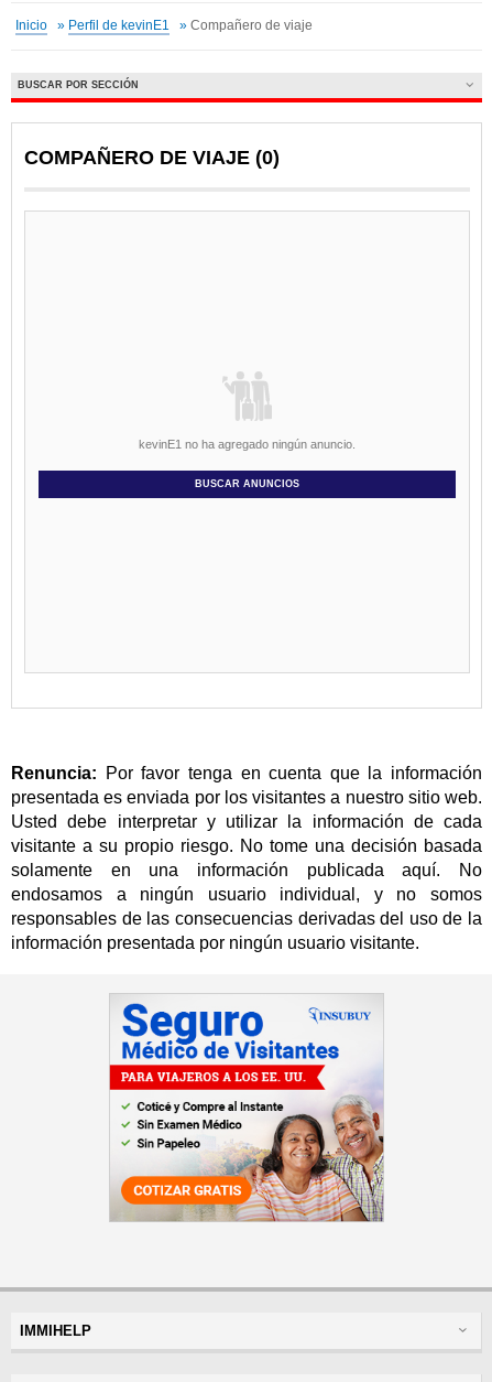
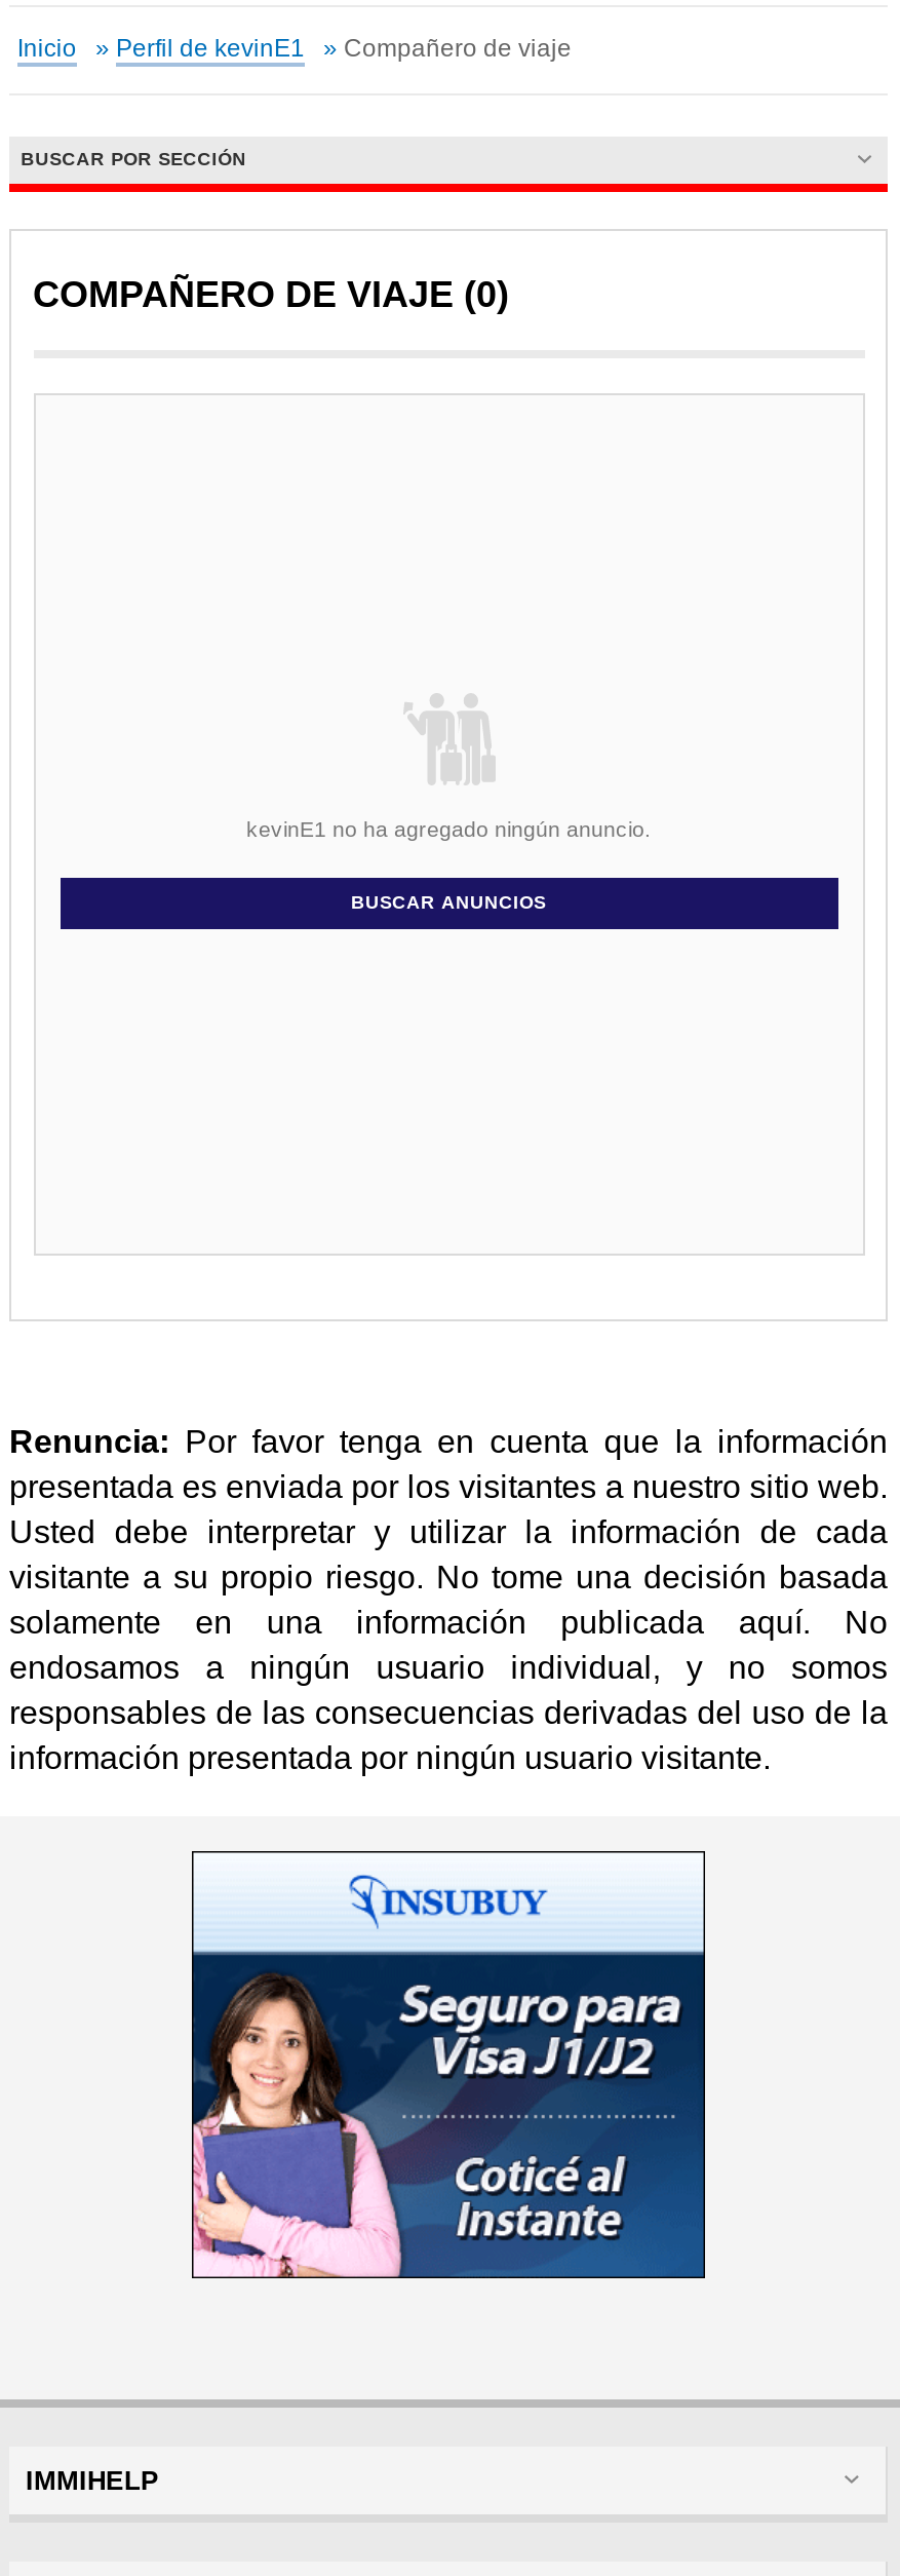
[109,997,384,1222] [image] -> [190,1849,707,2280] [image]

